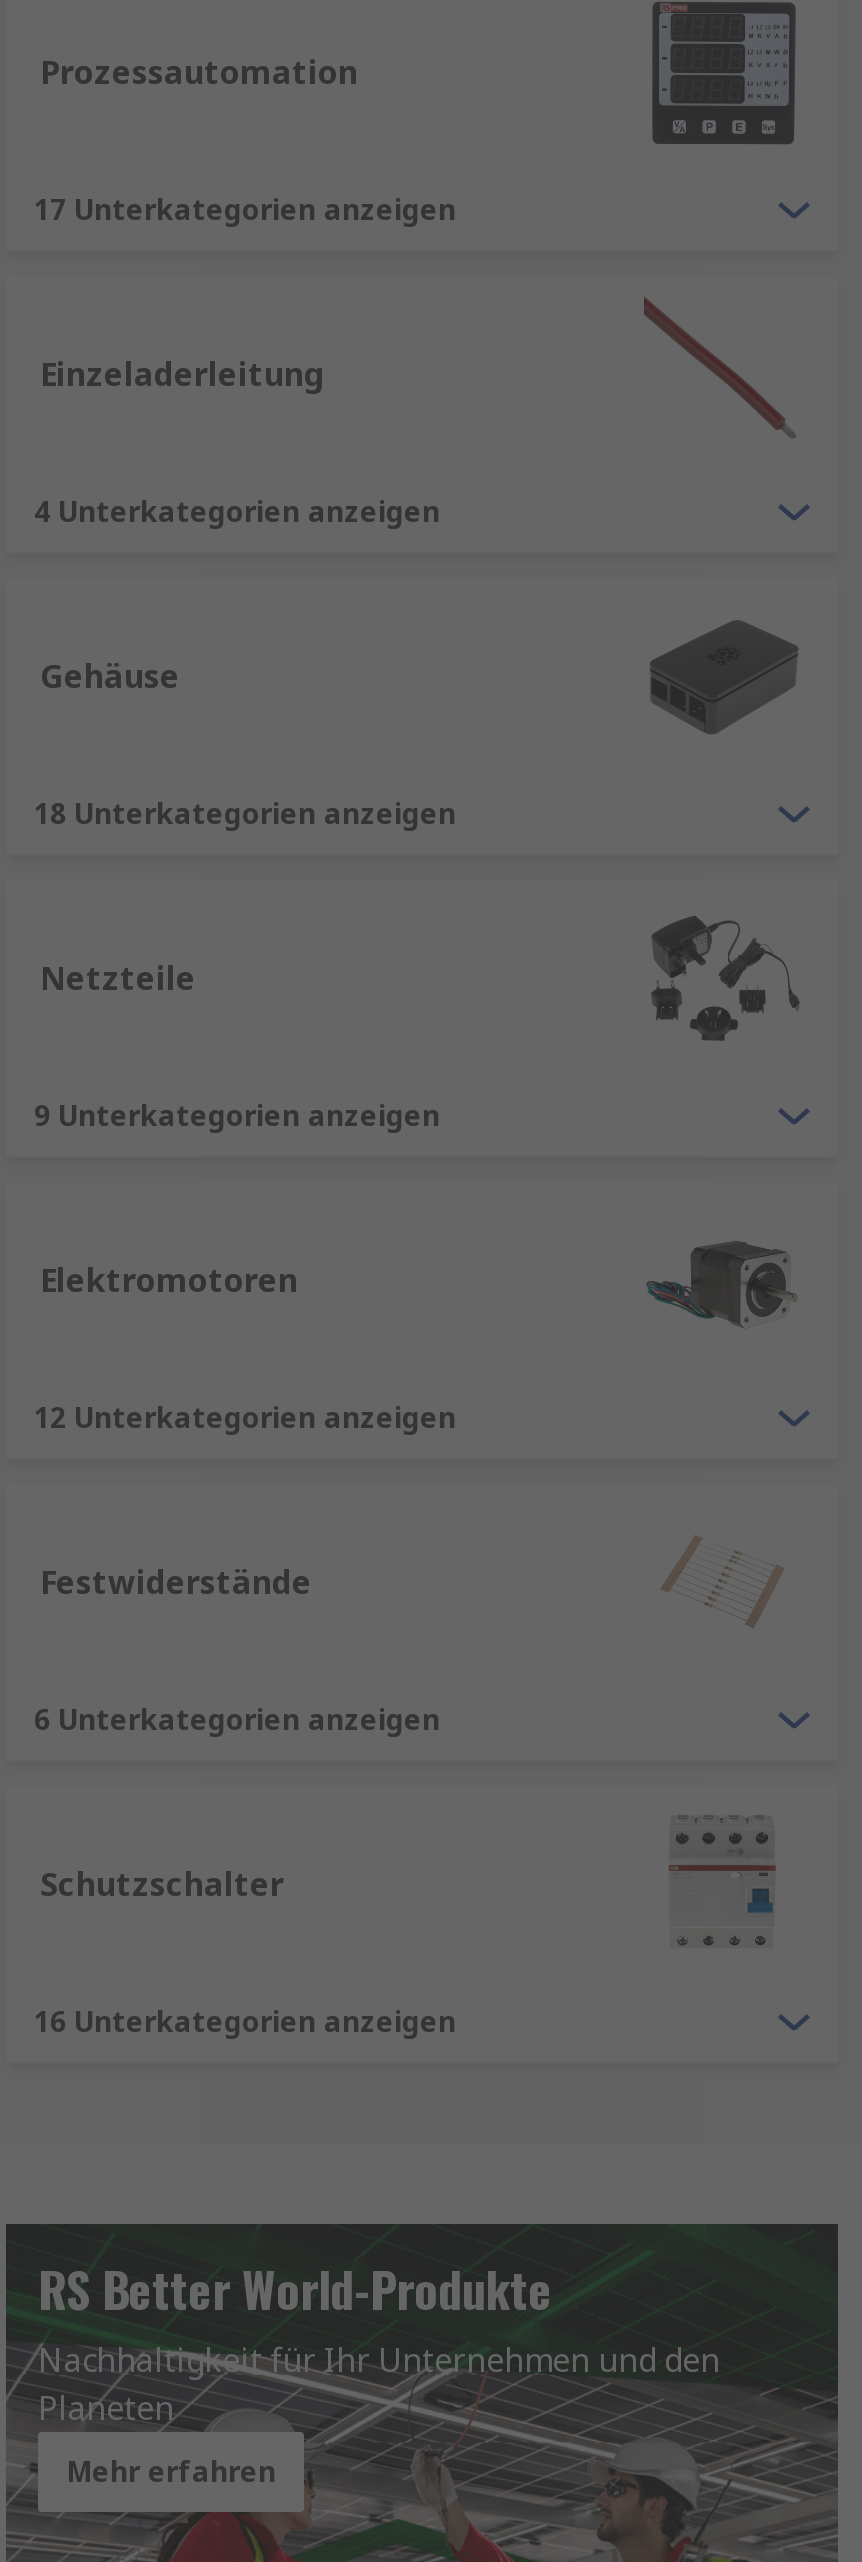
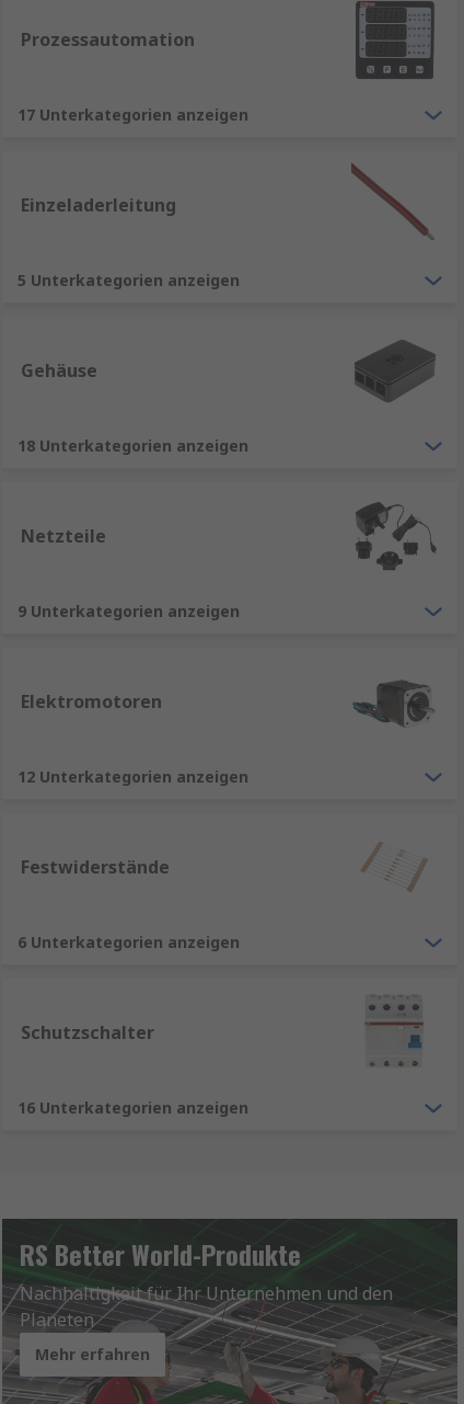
[34,493,440,531] 4 Unterkategorien anzeigen -> [18,270,240,291] 5 Unterkategorien anzeigen

